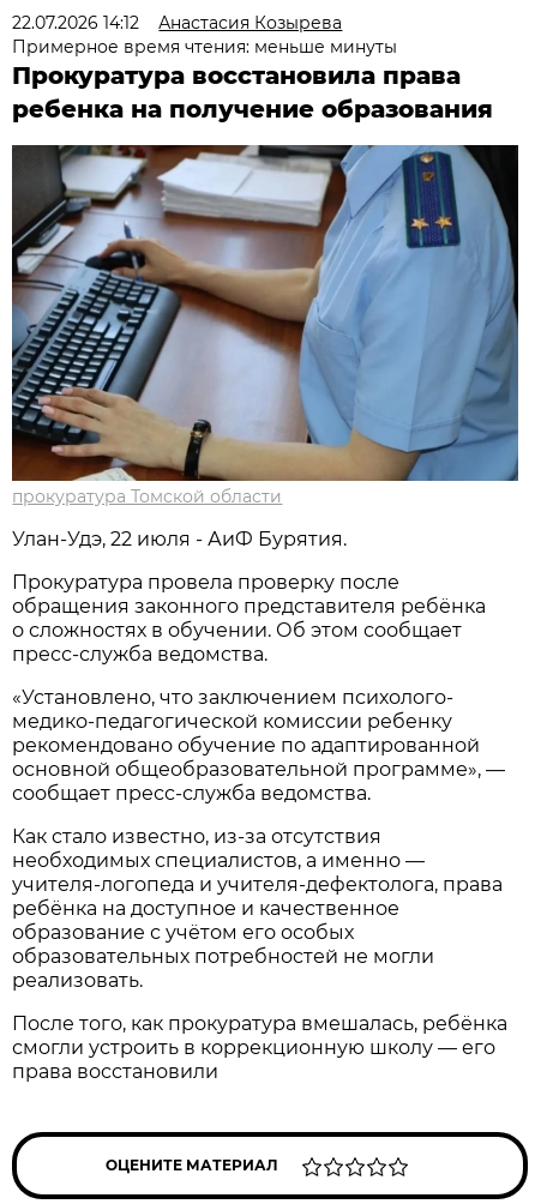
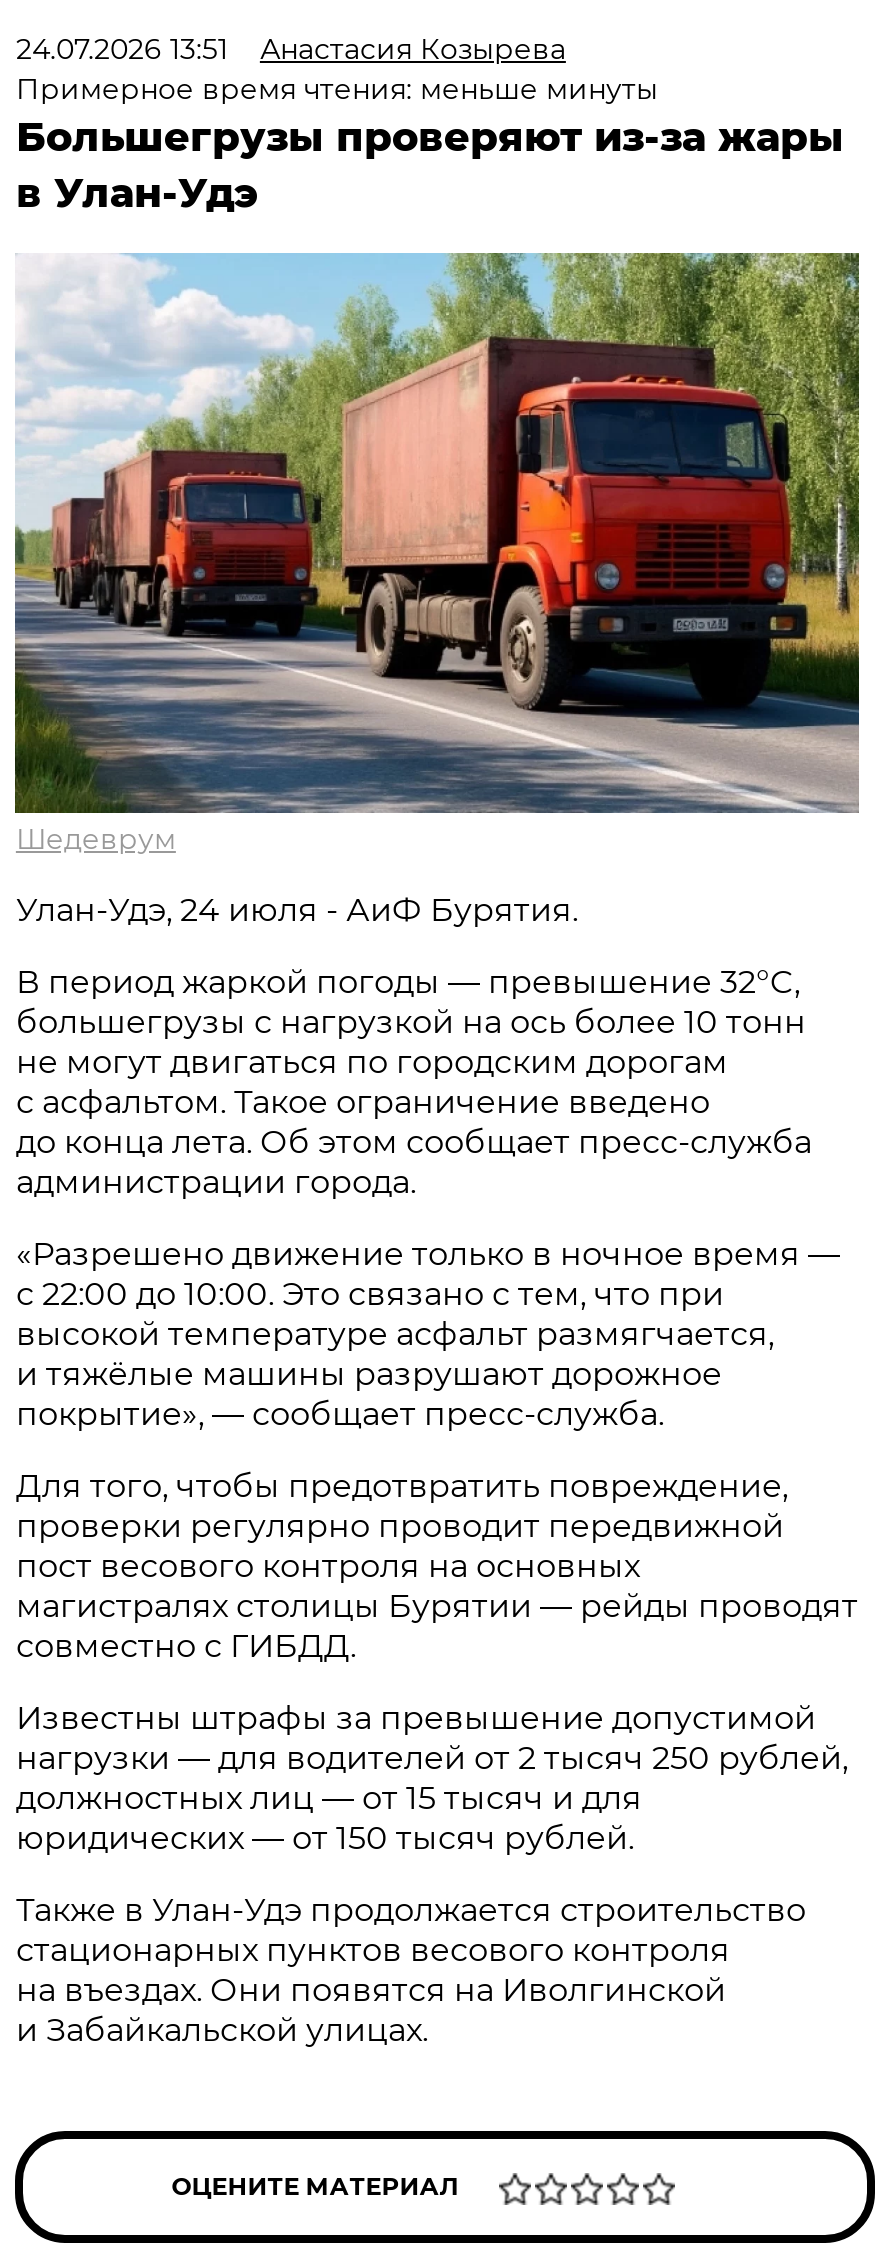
[12,12,342,33] 22.07.2026 14:12 Анастасия Козырева -> [16,31,566,67] 24.07.2026 13:51 Анастасия Козырева
[12,61,493,123] Прокуратура восстановила права | ребенка на получение образования -> [16,113,844,217] Большегрузы проверяют из-за жары | в Улан-Удэ
[11,144,519,1083] [image] | прокуратура Томской области | Улан-Удэ, 22 июля - АиФ Бурятия. | Прокуратура провела проверку после | обращения законного представителя ребёнка | о сложностях в обучении. Об этом сообщает | пресс-служба ведомства. | «Установлено, что заключением психолого- | медико-педагогической комиссии ребенку | рекомендовано обучение по адаптированной | основной общеобразовательной программе», — | сообщает пресс-служба ведомства. | Как стало известно, из-за отсутствия | необходимых специалистов, а именно — | учителя-логопеда и учителя-дефектолога, права | ребёнка на доступное и качественное | образование с учётом его особых | образовательных потребностей не могли | реализовать. | После того, как прокуратура вмешалась, ребёнка | смогли устроить в коррекционную школу — его | права восстановили -> [15,251,861,2049] [image] | Шедеврум | Улан-Удэ, 24 июля - АиФ Бурятия. | В период жаркой погоды — превышение 32°C, | большегрузы с нагрузкой на ось более 10 тонн | не могут двигаться по городским дорогам | с асфальтом. Такое ограничение введено | до конца лета. Об этом сообщает пресс-служба | администрации города. | «Разрешено движение только в ночное время — | с 22:00 до 10:00. Это связано с тем, что при | высокой температуре асфальт размягчается, | и тяжёлые машины разрушают дорожное | покрытие», — сообщает пресс-служба. | Для того, чтобы предотвратить повреждение, | проверки регулярно проводит передвижной | пост весового контроля на основных | магистралях столицы Бурятии — рейды проводят | совместно с ГИБДД. | Известны штрафы за превышение допустимой | нагрузки — для водителей от 2 тысяч 250 рублей, | должностных лиц — от 15 тысяч и для | юридических — от 150 тысяч рублей. | Также в Улан-Удэ продолжается строительство | стационарных пунктов весового контроля | на въездах. Они появятся на Иволгинской | и Забайкальской улицах.

